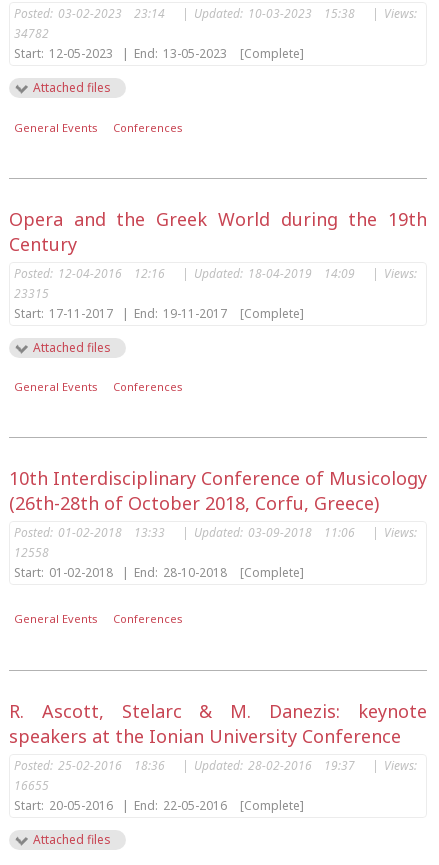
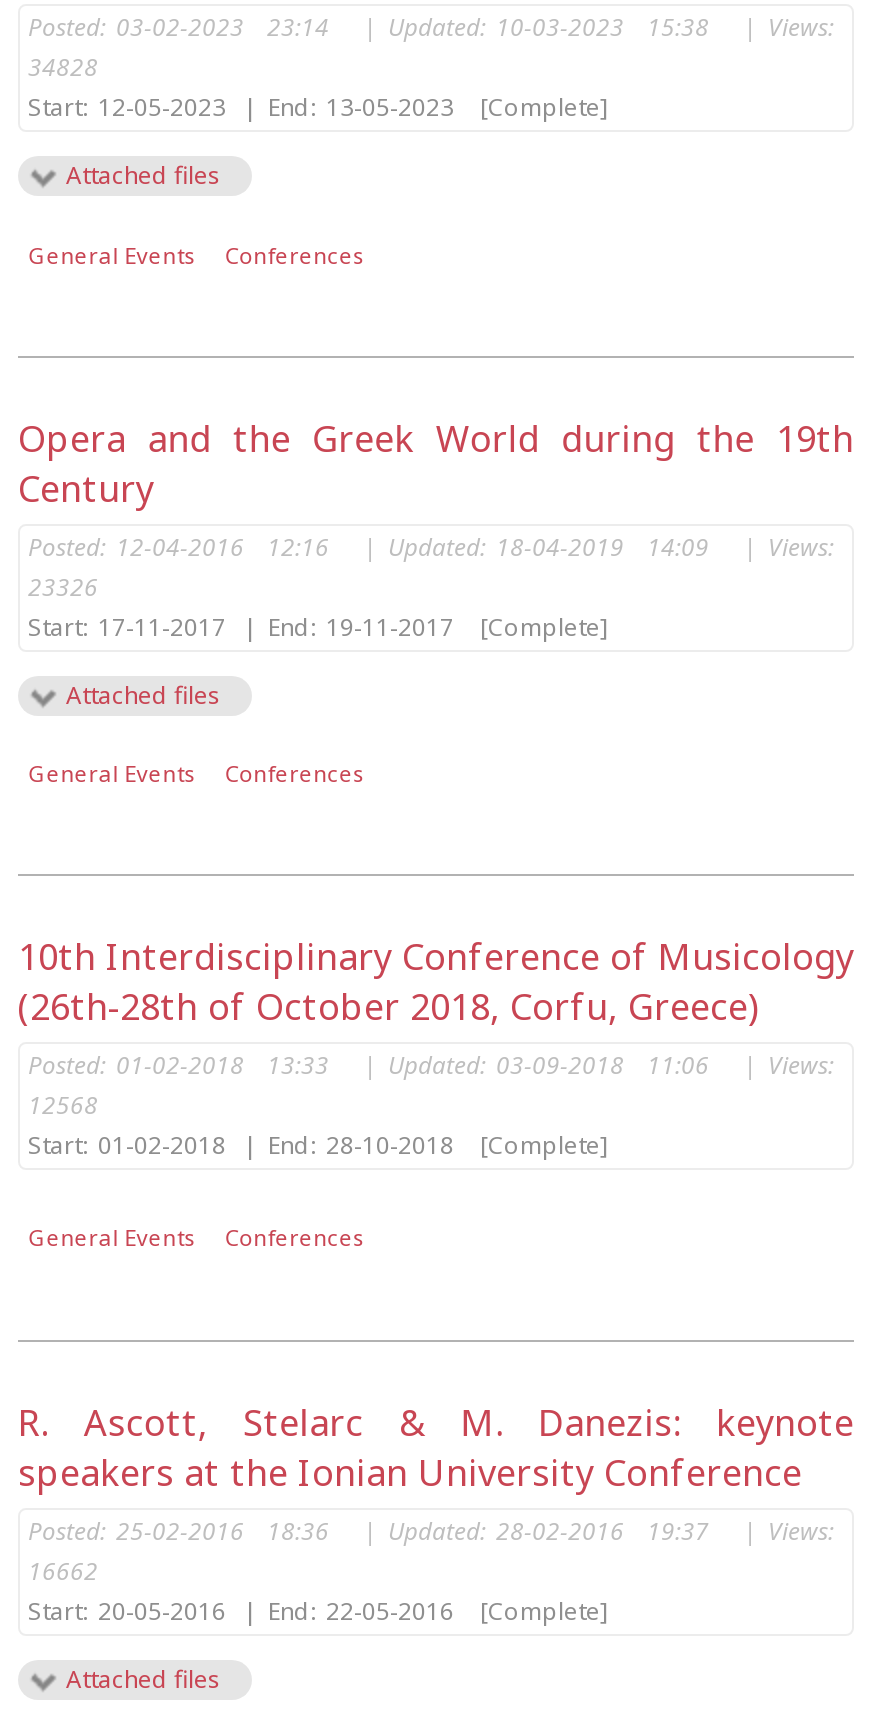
[14,25,49,42] 34782 -> [28,51,98,85] 34828
[14,285,49,302] 23315 -> [28,570,98,604] 23326
[14,544,49,561] 12558 -> [28,1088,98,1122] 12568
[14,777,49,794] 16655 -> [28,1553,98,1587] 16662

